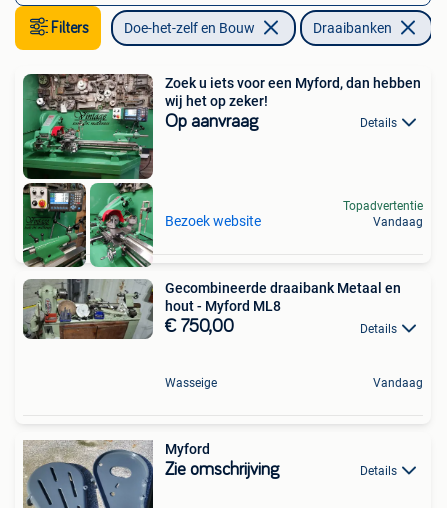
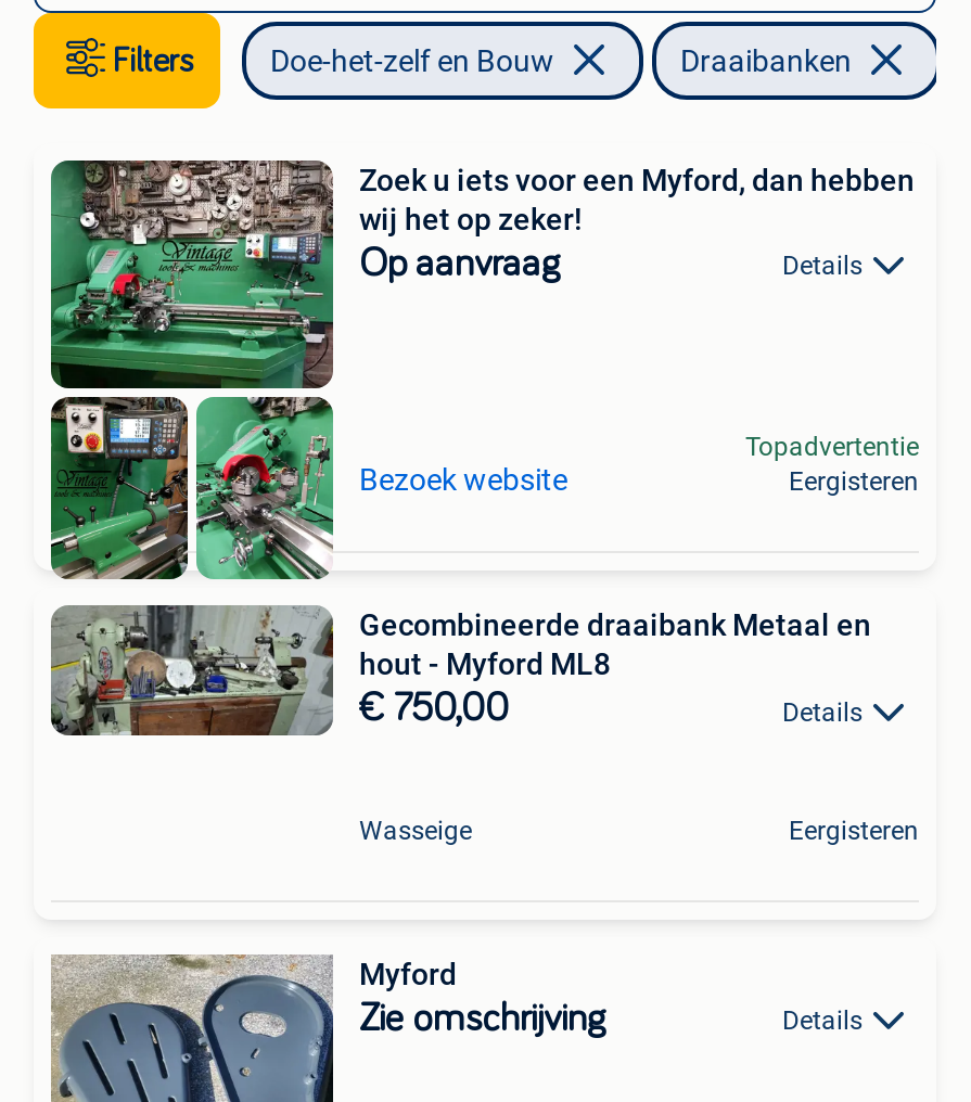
[373,215,423,229] Vandaag -> [789,467,919,497] Eergisteren
[373,376,423,390] Vandaag -> [789,815,919,845] Eergisteren

